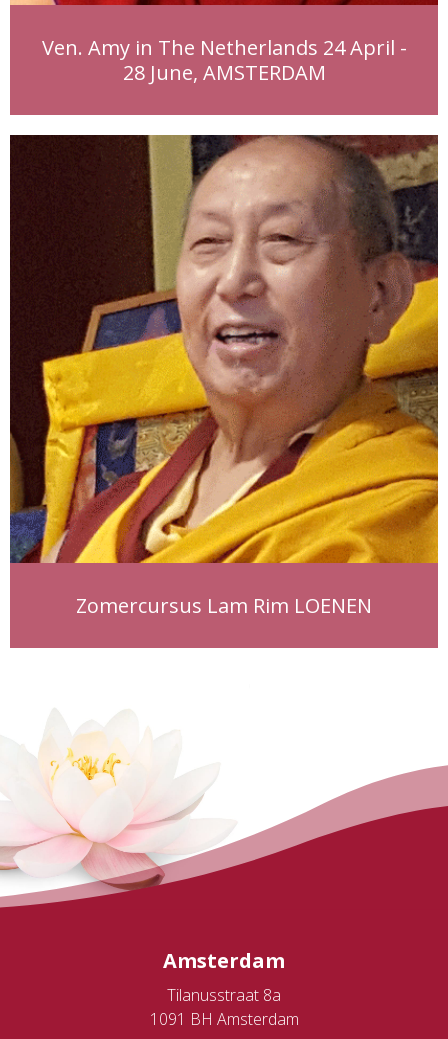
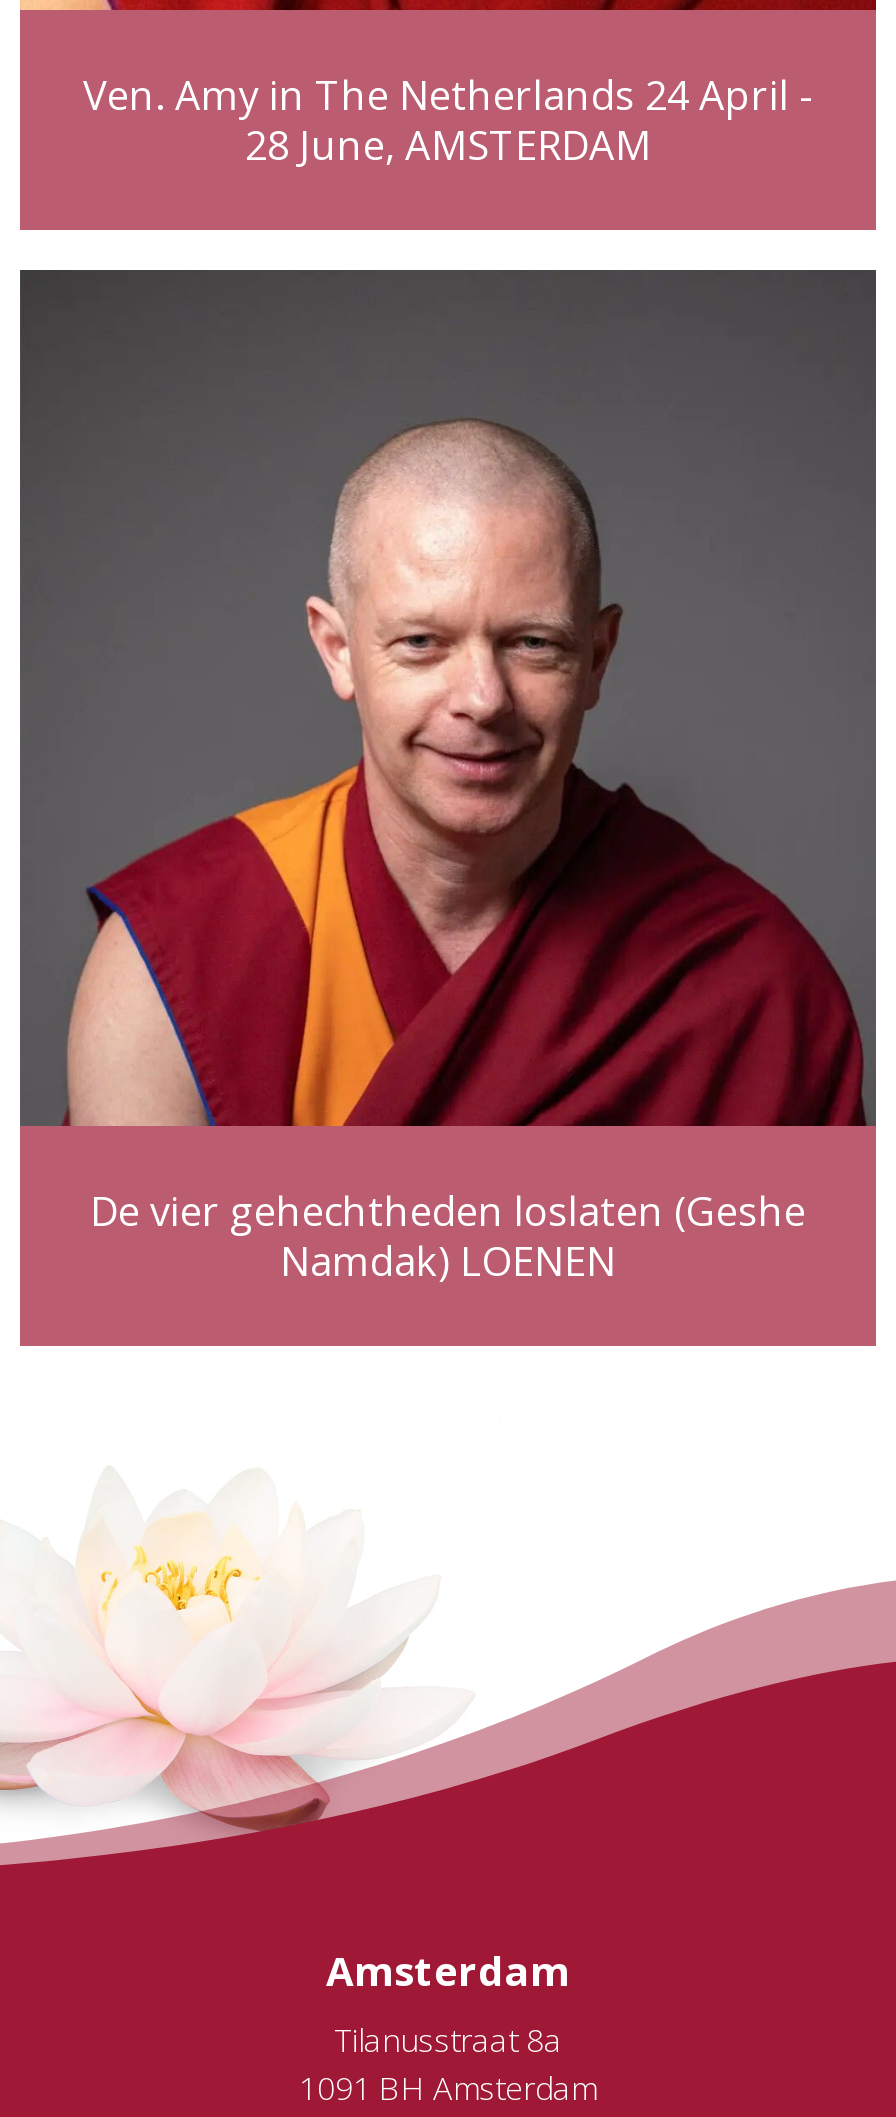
[10,134,439,618] [image] | Zomercursus Lam Rim LOENEN -> [20,270,878,1287] [image] | De vier gehechtheden loslaten (Geshe | Namdak) LOENEN

